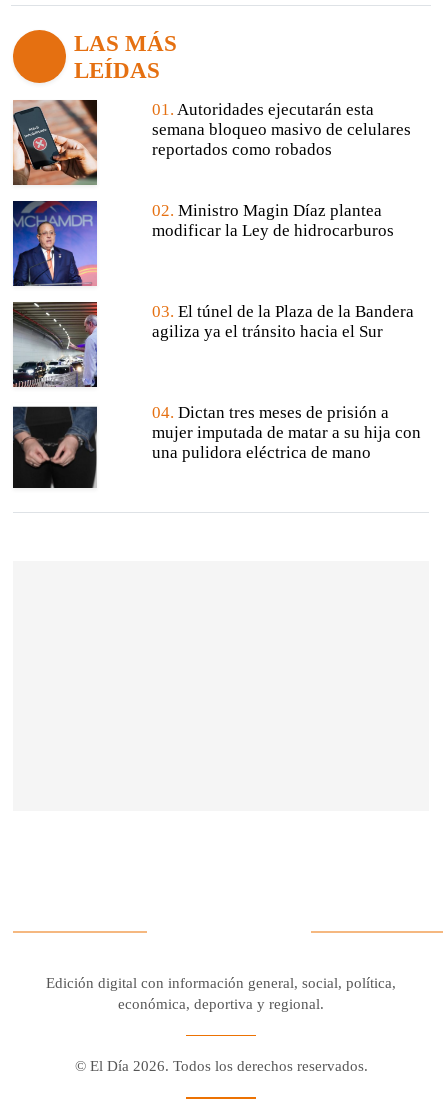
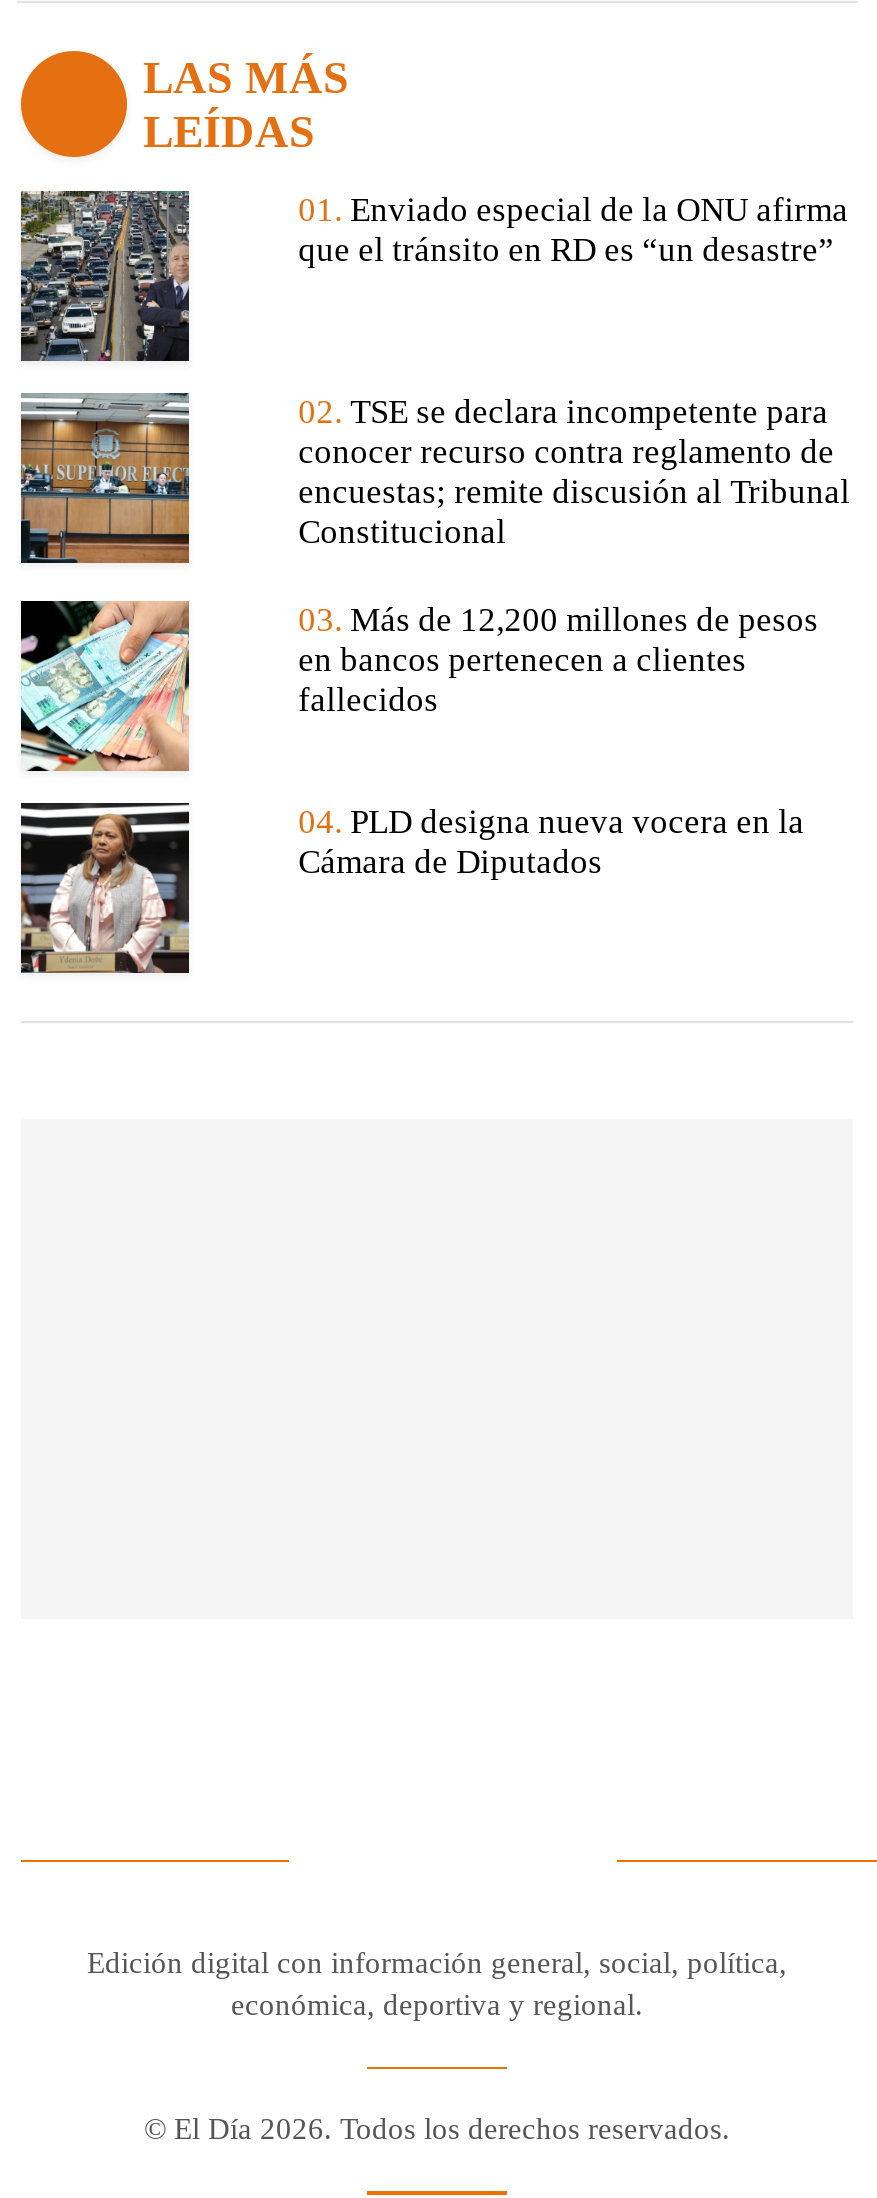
[12,99,98,186] [image] -> [19,189,191,363] [image]
[152,100,411,159] 01. Autoridades ejecutarán esta | semana bloqueo masivo de celulares | reportados como robados -> [298,191,848,269] 01. Enviado especial de la ONU afirma | que el tránsito en RD es “un desastre”
[12,201,98,287] [image] -> [19,391,191,565] [image]
[152,201,394,240] 02. Ministro Magin Díaz plantea | modificar la Ley de hidrocarburos -> [298,393,850,551] 02. TSE se declara incompetente para | conocer recurso contra reglamento de | encuestas; remite discusión al Tribunal | Constitucional
[12,301,98,388] [image] -> [21,599,191,773] [image]
[152,302,414,341] 03. El túnel de la Plaza de la Bandera | agiliza ya el tránsito hacia el Sur -> [298,601,818,719] 03. Más de 12,200 millones de pesos | en bancos pertenecen a clientes | fallecidos
[12,407,97,489] [image] -> [19,801,191,975] [image]
[152,403,421,462] 04. Dictan tres meses de prisión a | mujer imputada de matar a su hija con | una pulidora eléctrica de mano -> [298,803,804,881] 04. PLD designa nueva vocera en la | Cámara de Diputados

